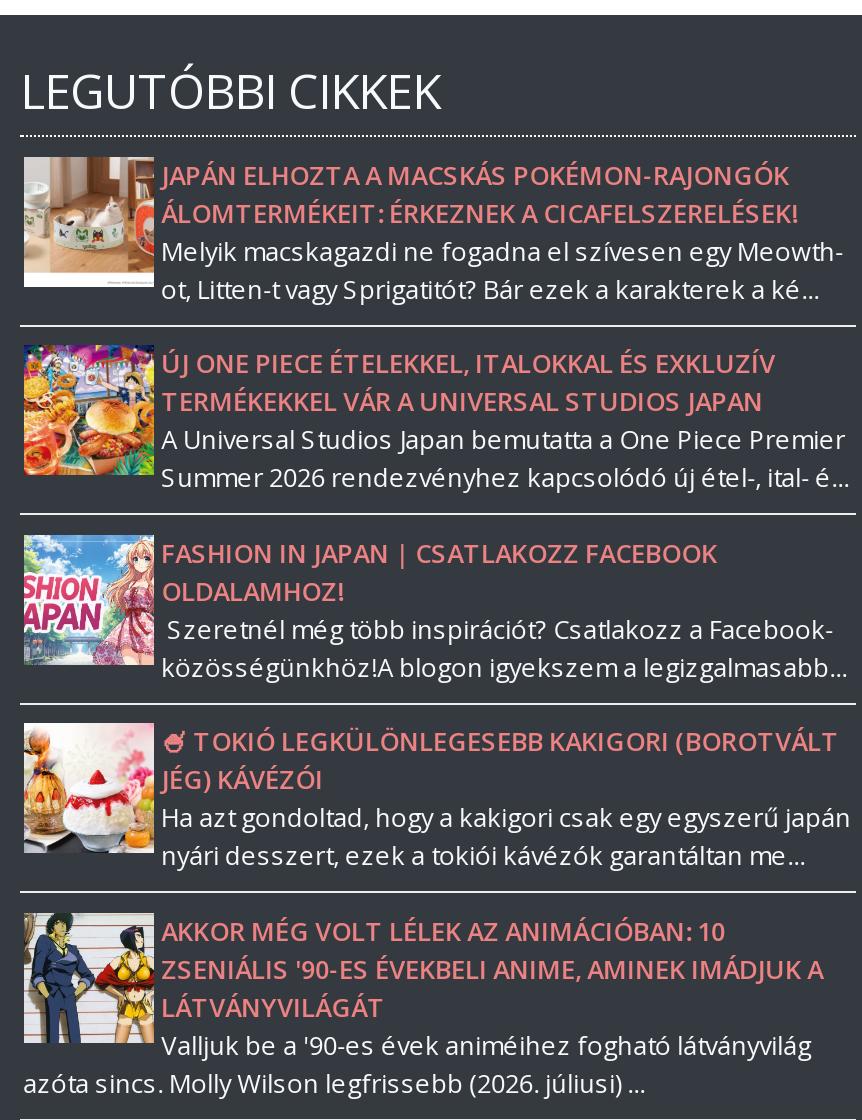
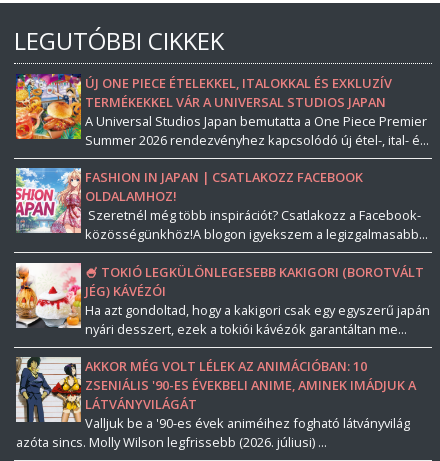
[22,155,843,306] [image] | JAPÁN ELHOZTA A MACSKÁS POKÉMON-RAJONGÓK | ÁLOMTERMÉKEIT: ÉRKEZNEK A CICAFELSZERELÉSEK! | Melyik macskagazdi ne fogadna el szívesen egy Meowth- | ot, Litten-t vagy Sprigatitót? Bár ezek a karakterek a ké... -> none

